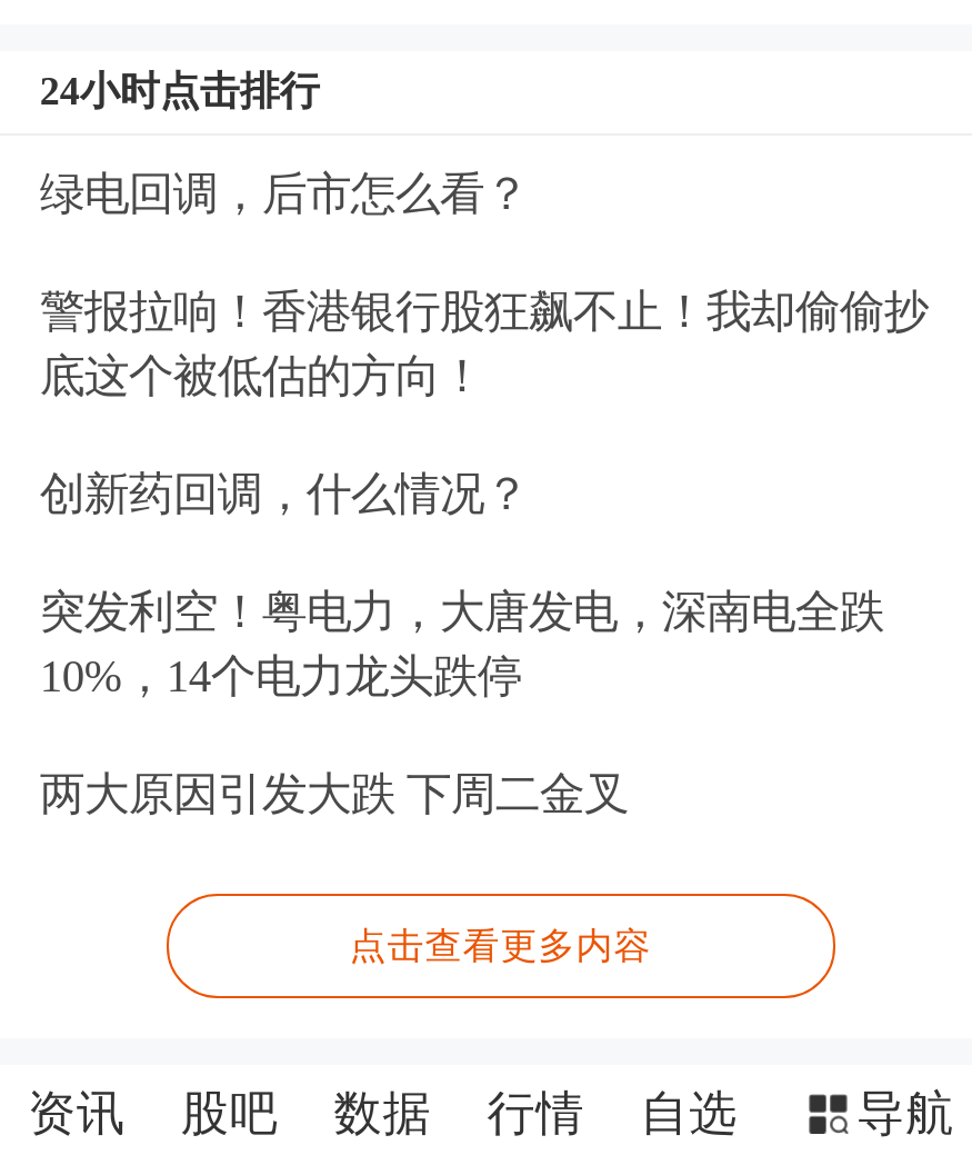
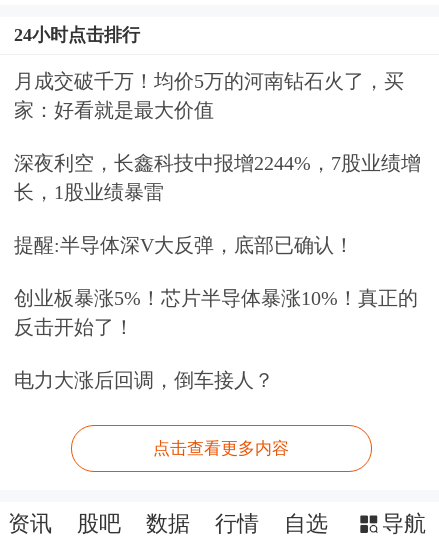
[40,169,529,218] 绿电回调，后市怎么看？ -> [14,70,404,121] 月成交破千万！均价5万的河南钻石火了，买 | 家：好看就是最大价值
[40,287,928,400] 警报拉响！香港银行股狂飙不止！我却偷偷抄 | 底这个被低估的方向！ -> [14,152,421,203] 深夜利空，长鑫科技中报增2244%，7股业绩增 | 长，1股业绩暴雷
[40,469,529,518] 创新药回调，什么情况？ -> [14,234,354,256] 提醒:半导体深V大反弹，底部已确认！
[40,587,884,700] 突发利空！粤电力，大唐发电，深南电全跌 | 10%，14个电力龙头跌停 -> [14,287,418,338] 创业板暴涨5%！芯片半导体暴涨10%！真正的 | 反击开始了！
[40,769,629,818] 两大原因引发大跌 下周二金叉 -> [14,369,274,391] 电力大涨后回调，倒车接人？

